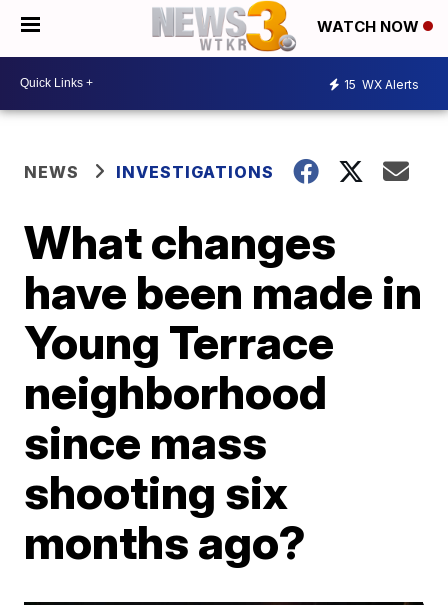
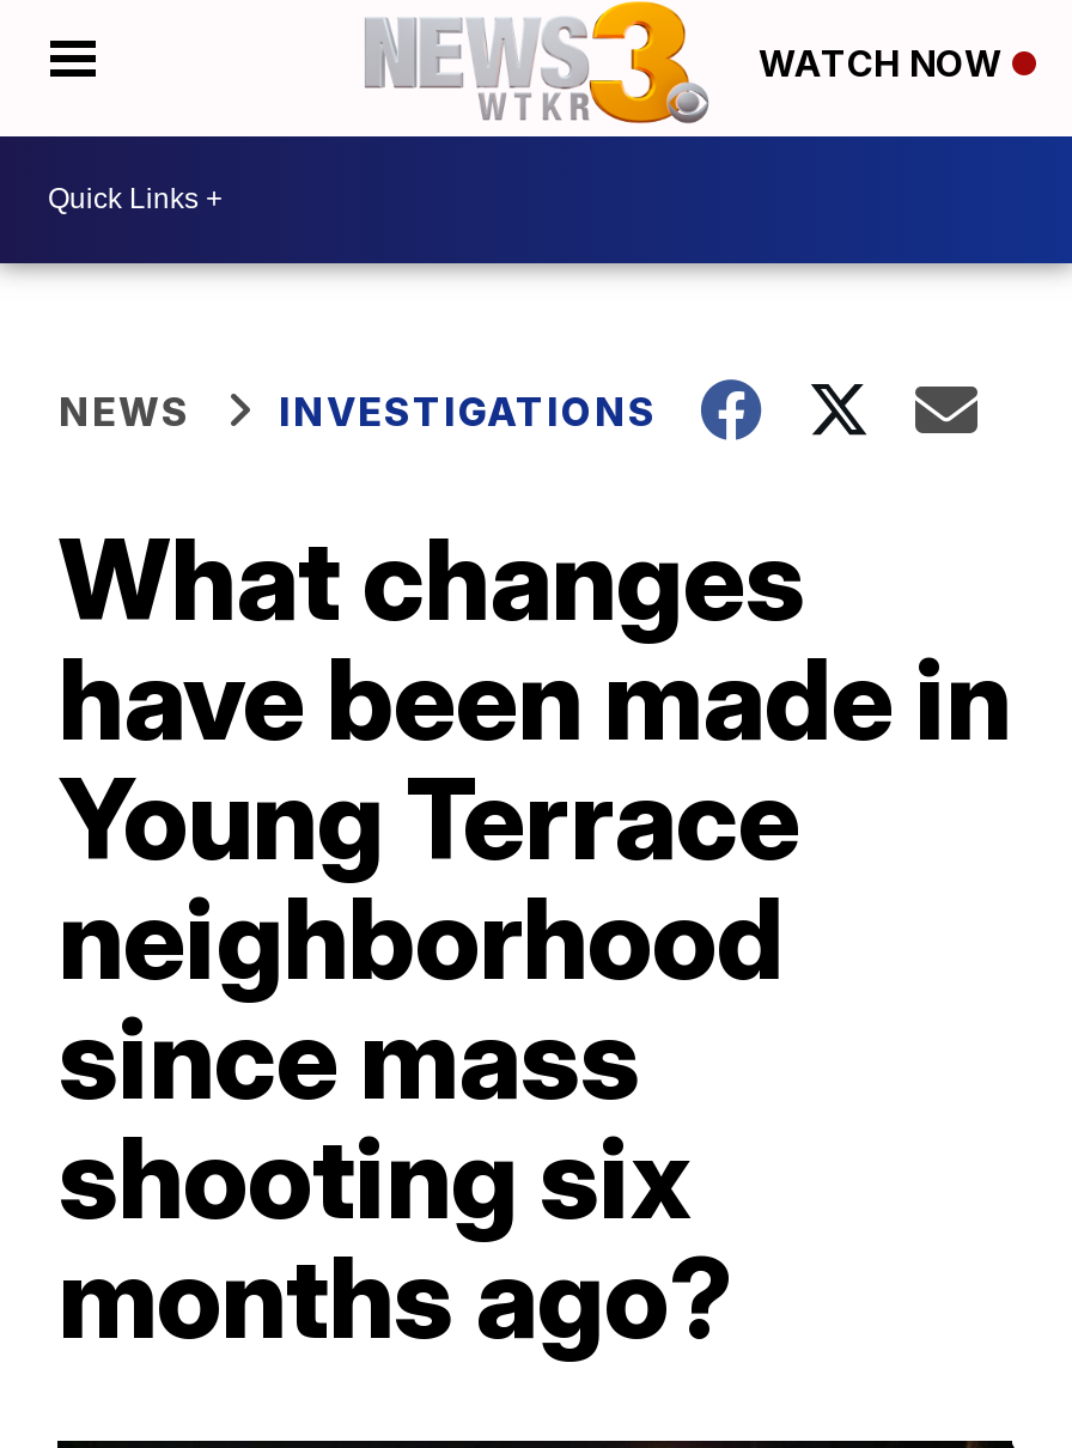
[344,77,419,92] 15 WX Alerts -> none

